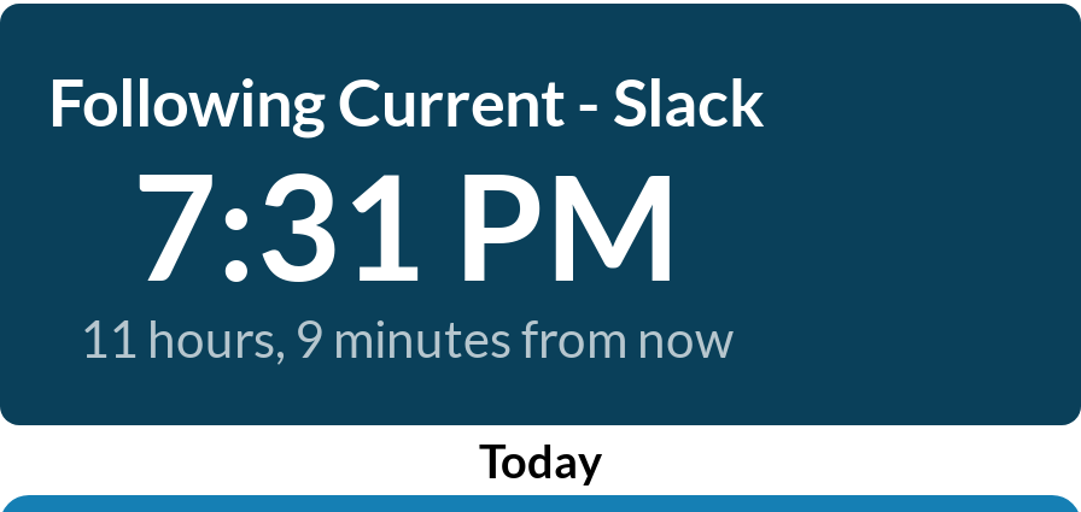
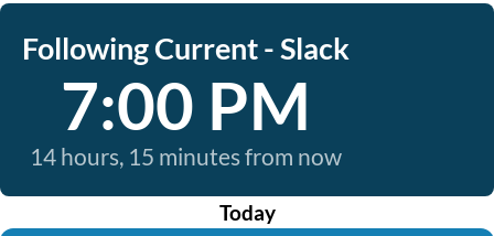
[133,139,680,312] 7:31 PM -> [61,65,311,144] 7:00 PM
[80,307,734,367] 11 hours, 9 minutes from now -> [30,142,342,170] 14 hours, 15 minutes from now

